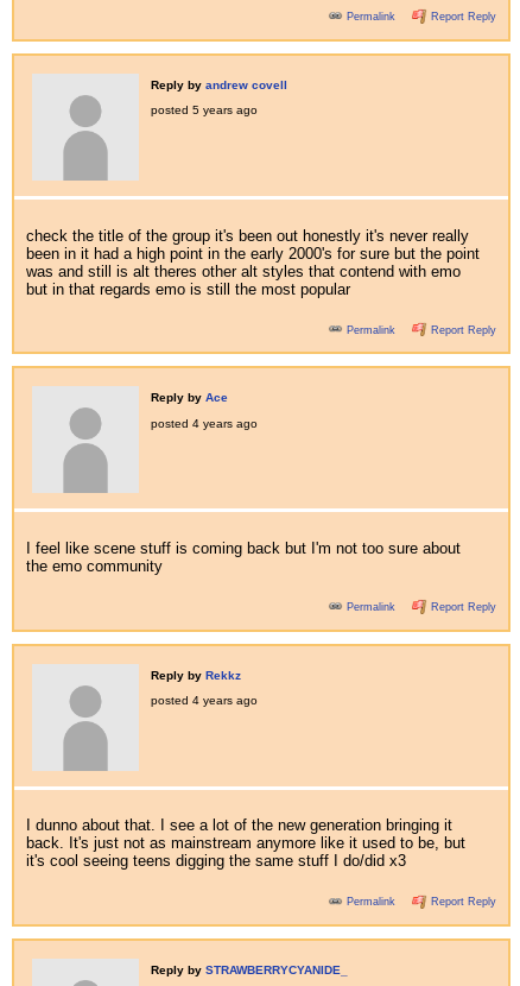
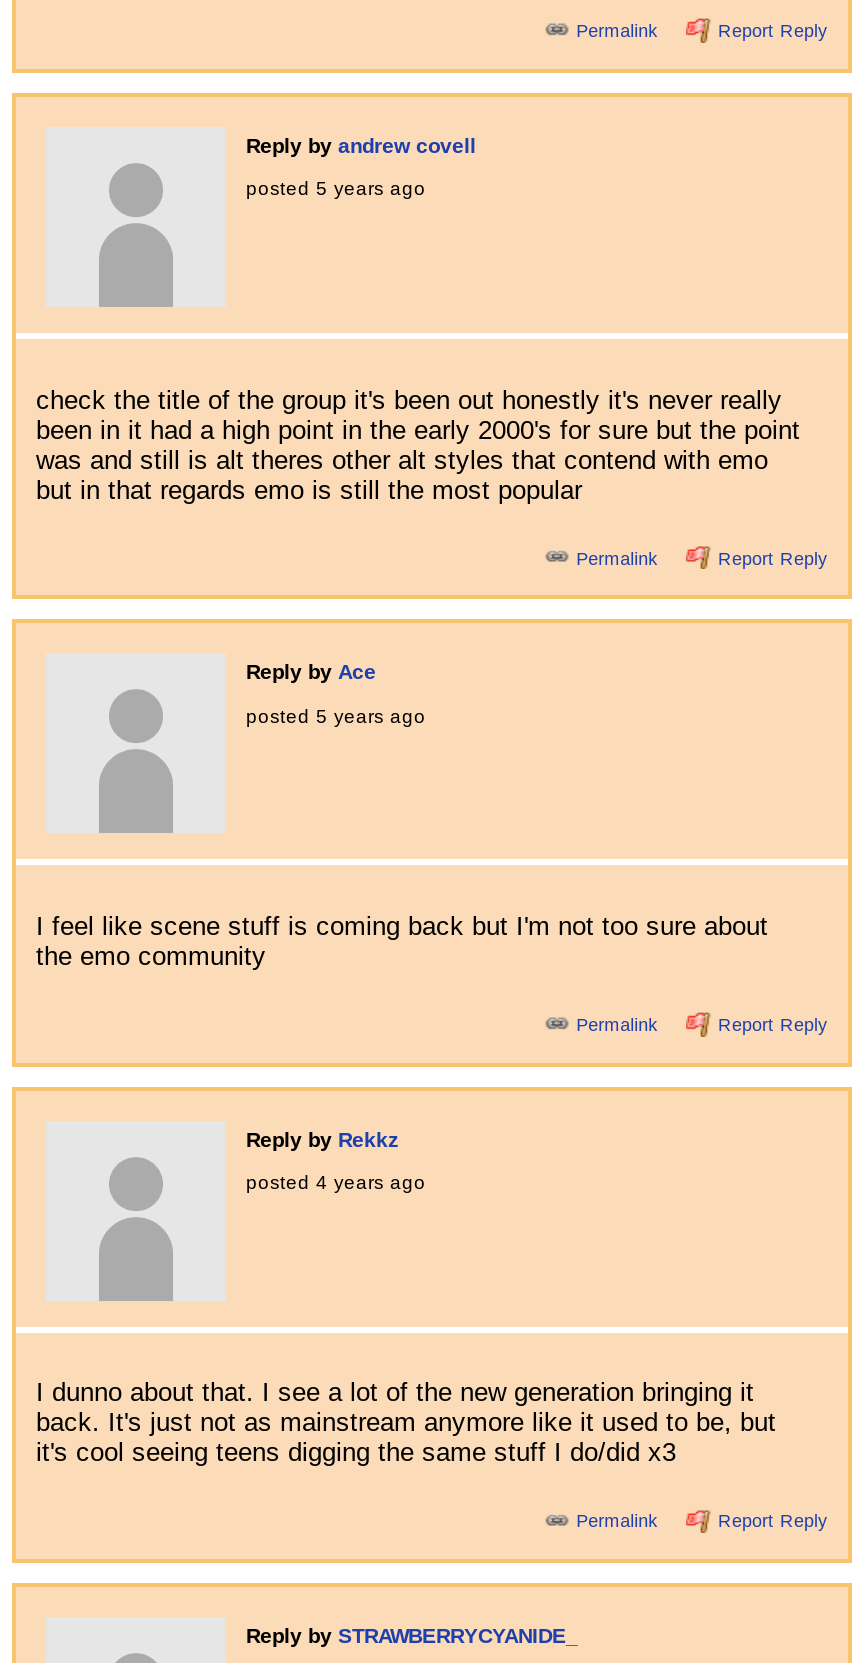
[151,417,258,430] posted 4 years ago -> [246,705,426,727] posted 5 years ago

